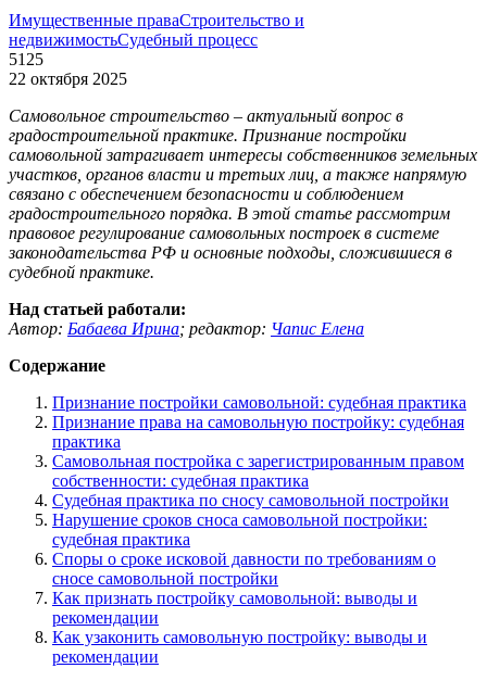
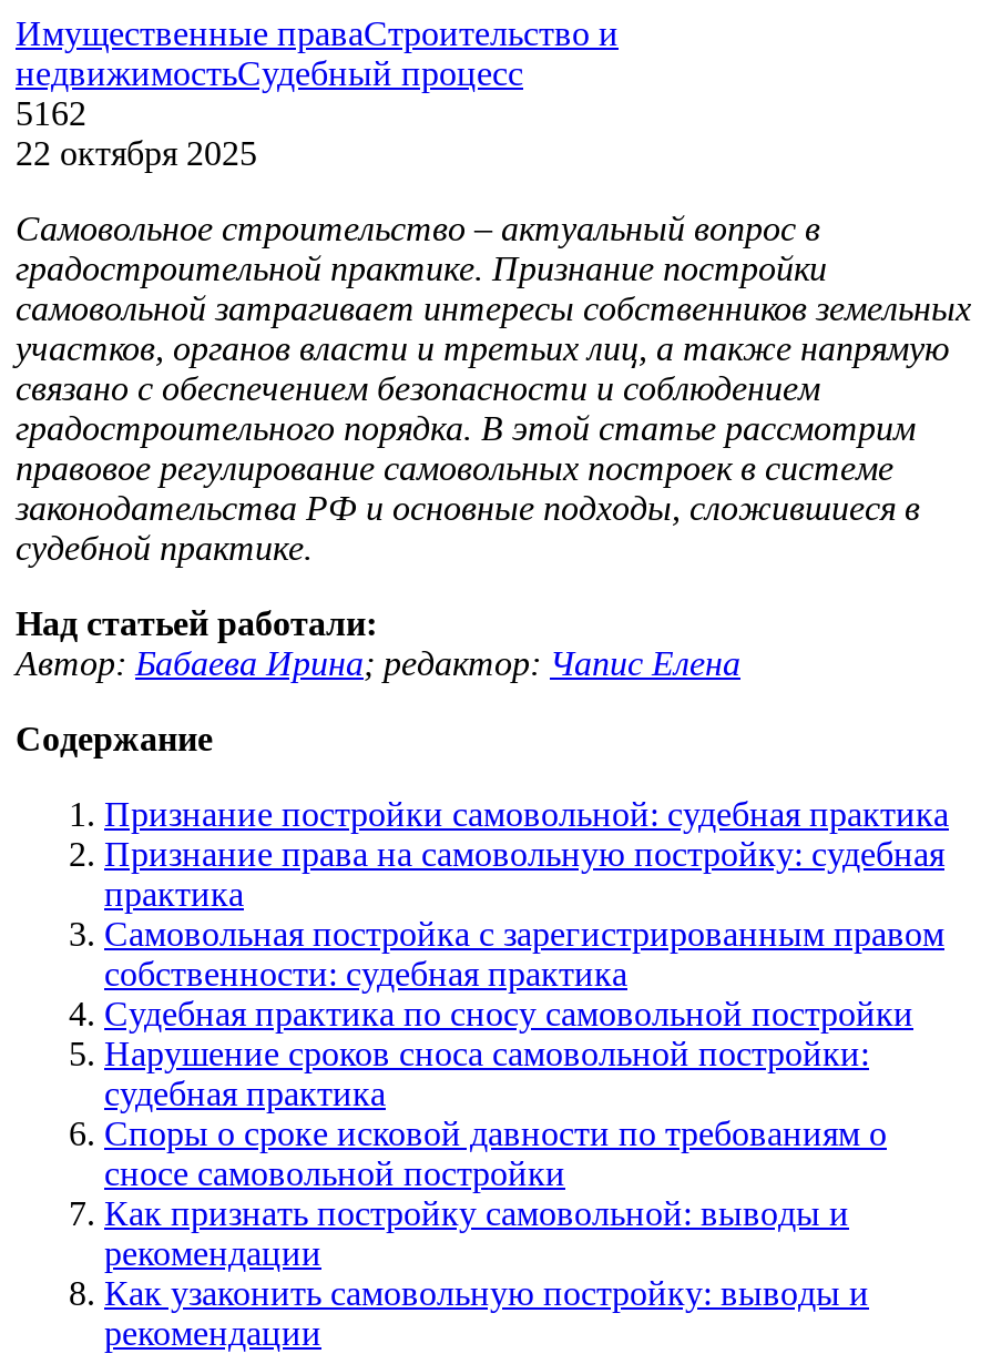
[9,50,43,68] 5125 -> [16,94,86,132] 5162

